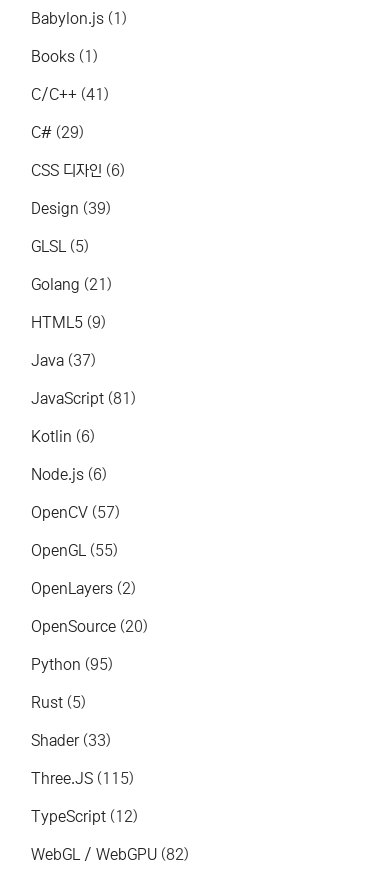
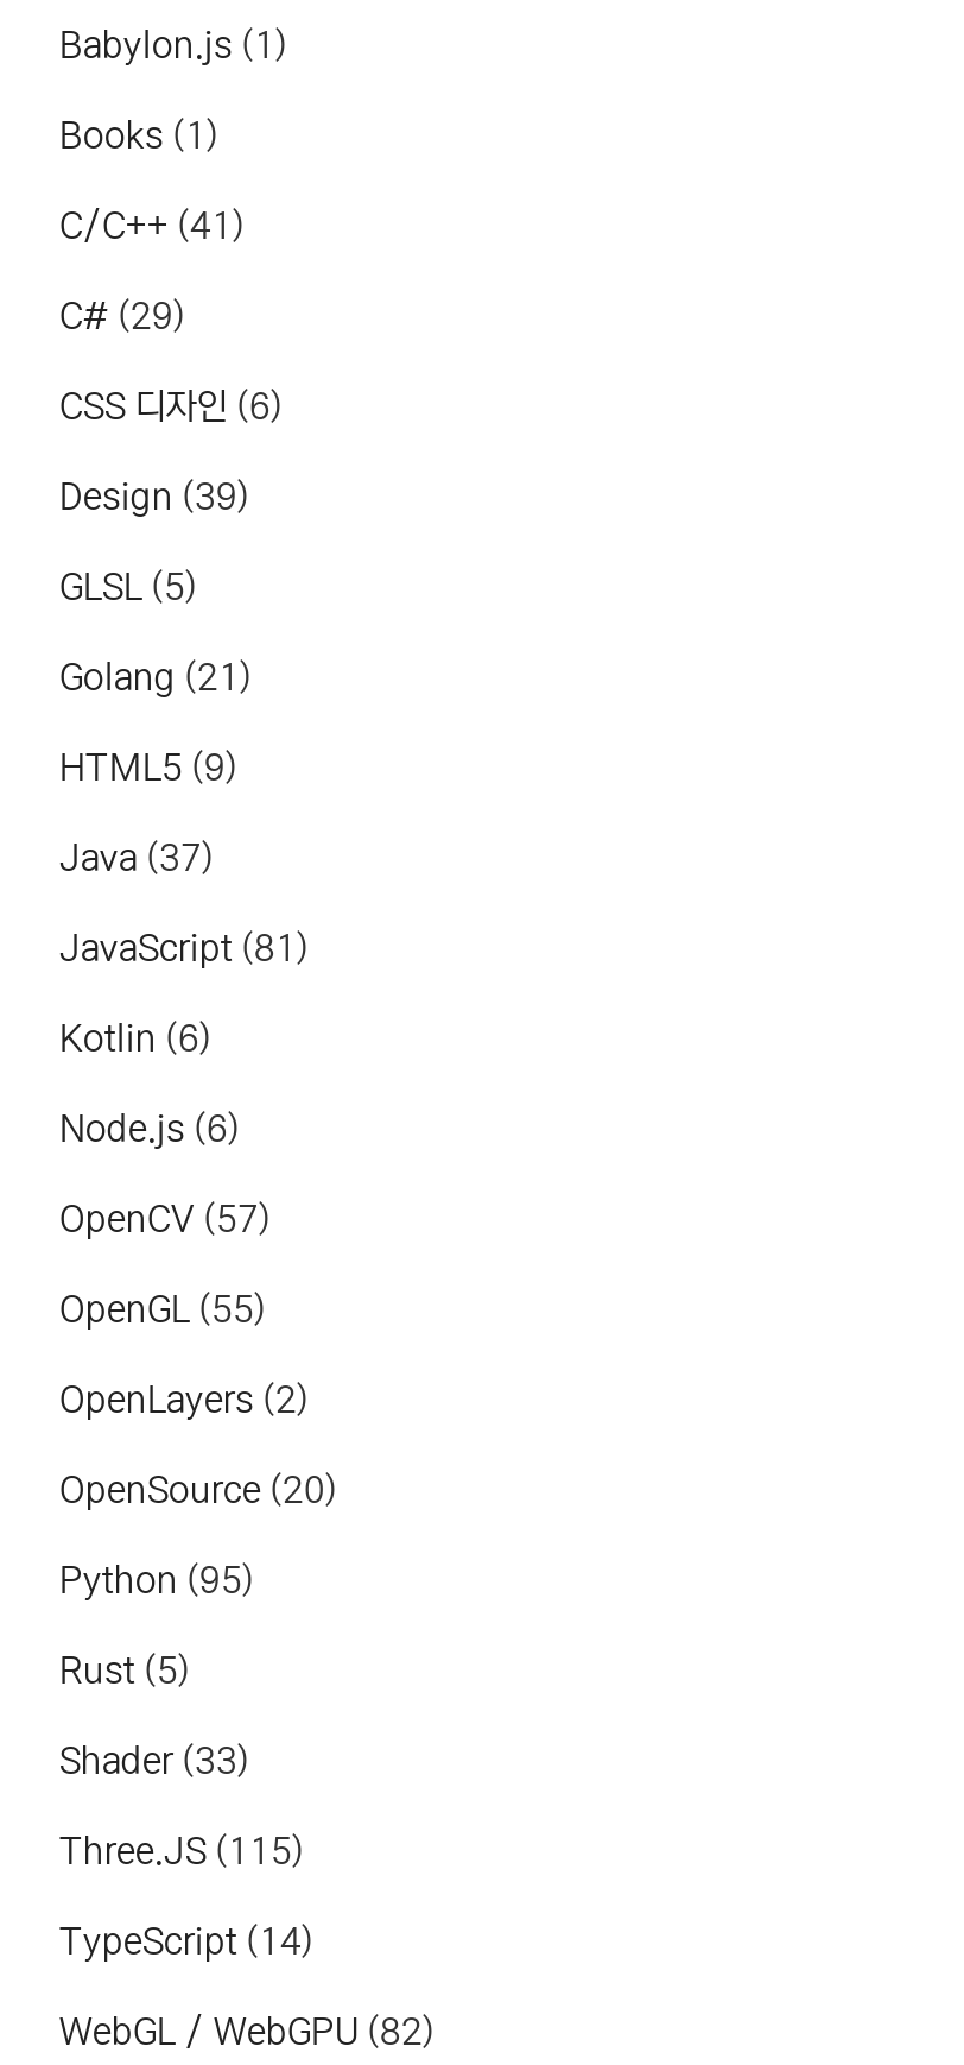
[31,808,138,825] TypeScript (12) -> [59,1920,313,1961] TypeScript (14)

